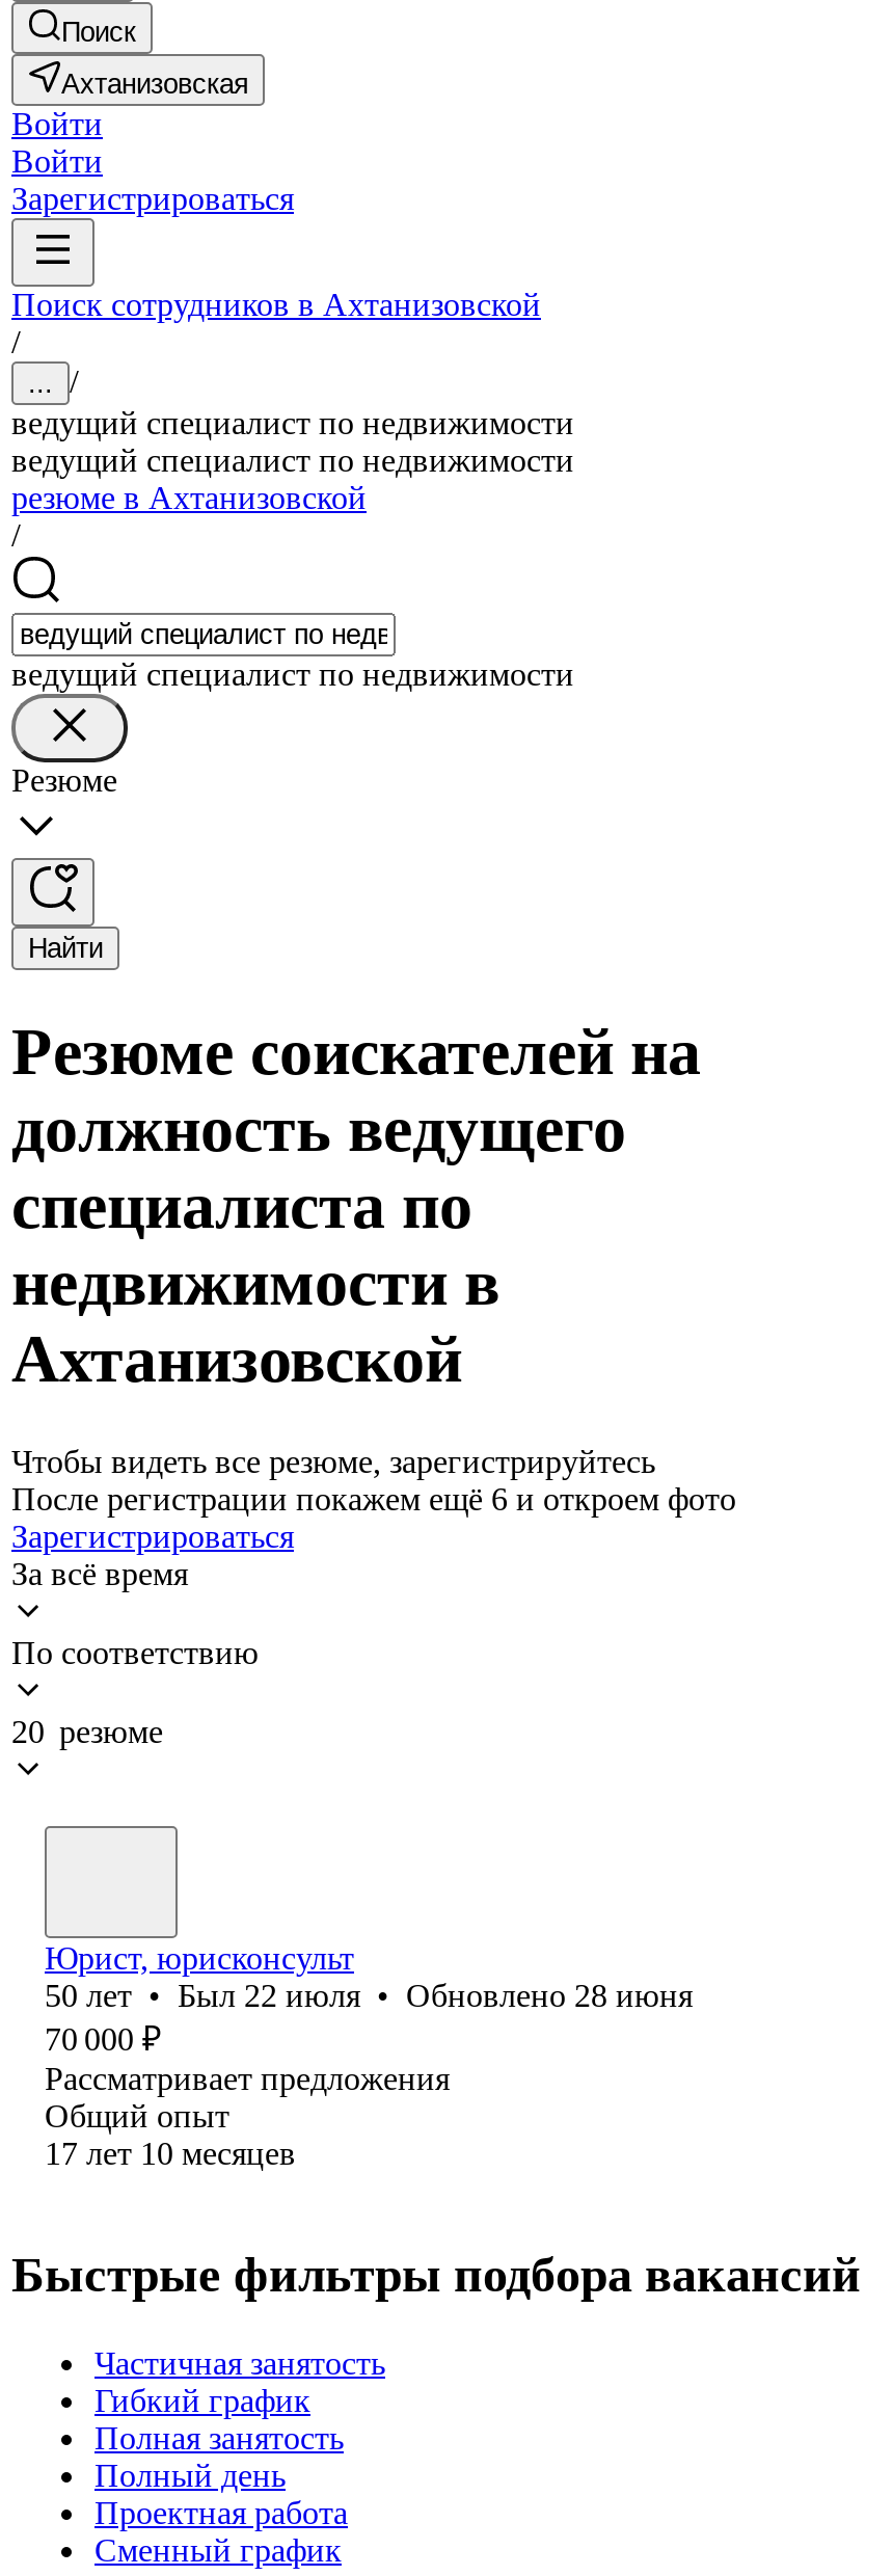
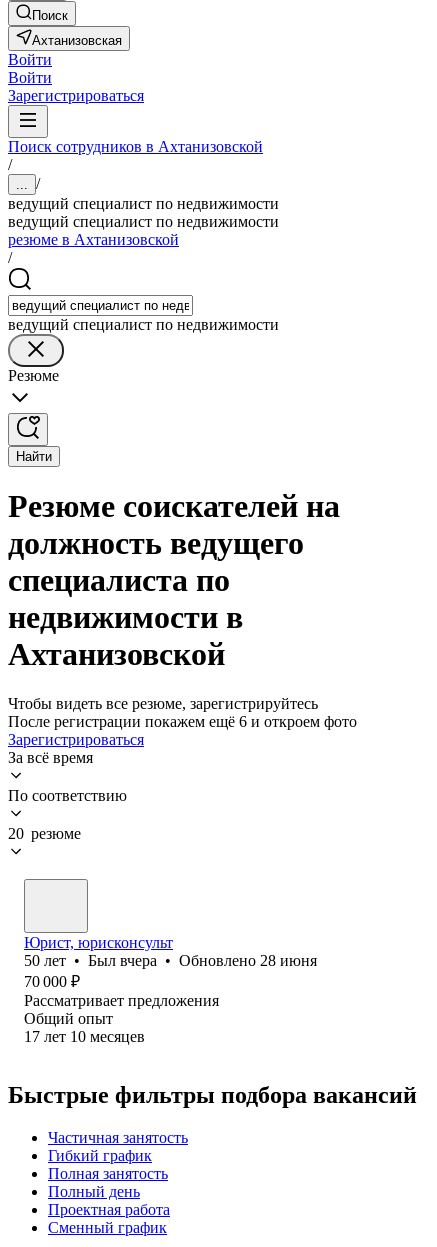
[45,1977,693,2013] 50 лет • Был 22 июля • Обновлено 28 июня -> [24,952,317,969] 50 лет • Был вчера • Обновлено 28 июня

